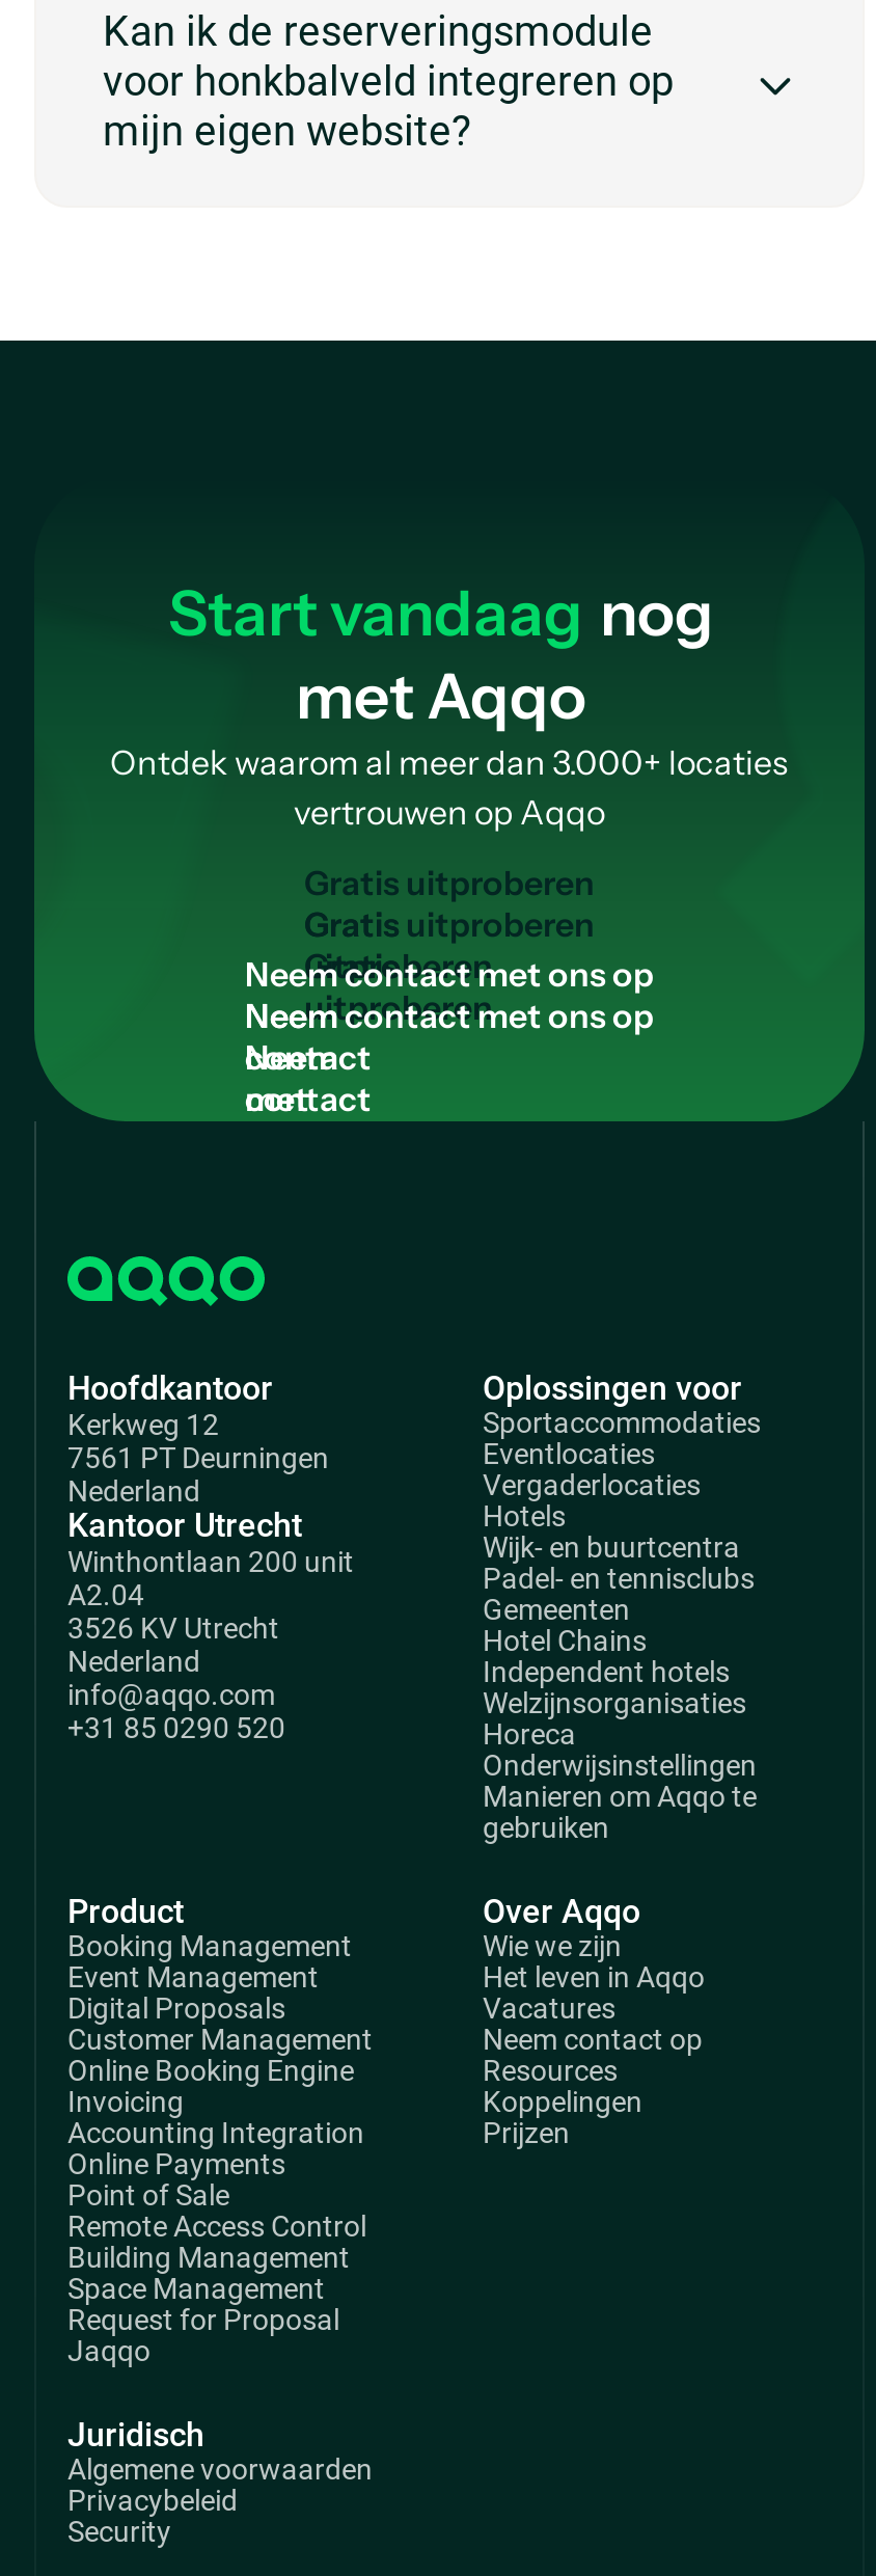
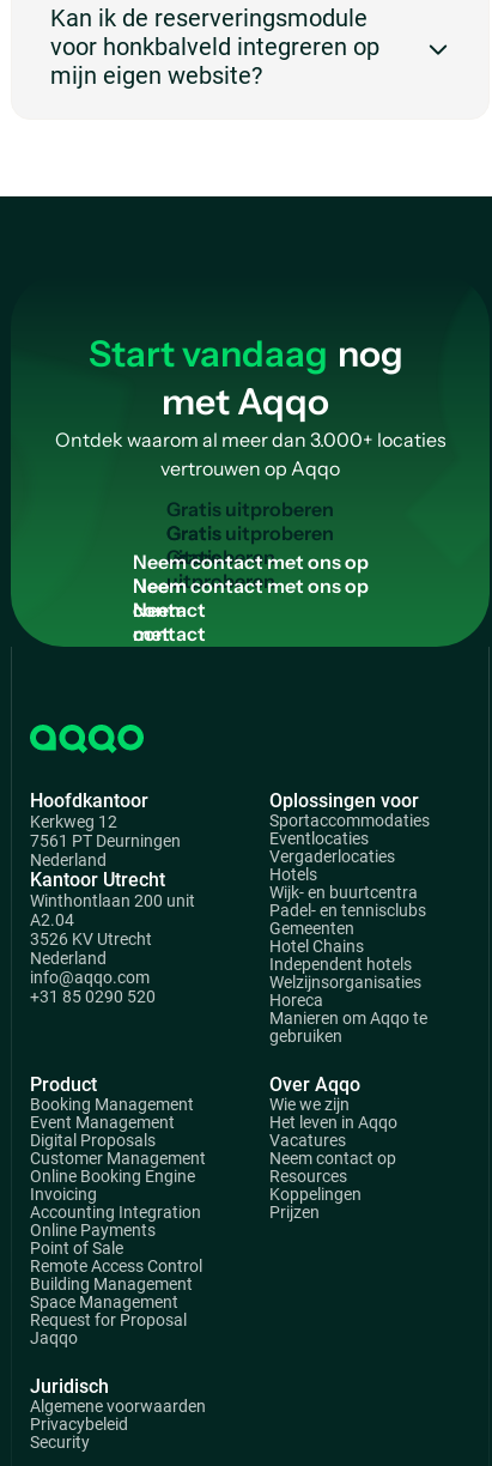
[483,1748,757,1782] Onderwijsinstellingen -> none

